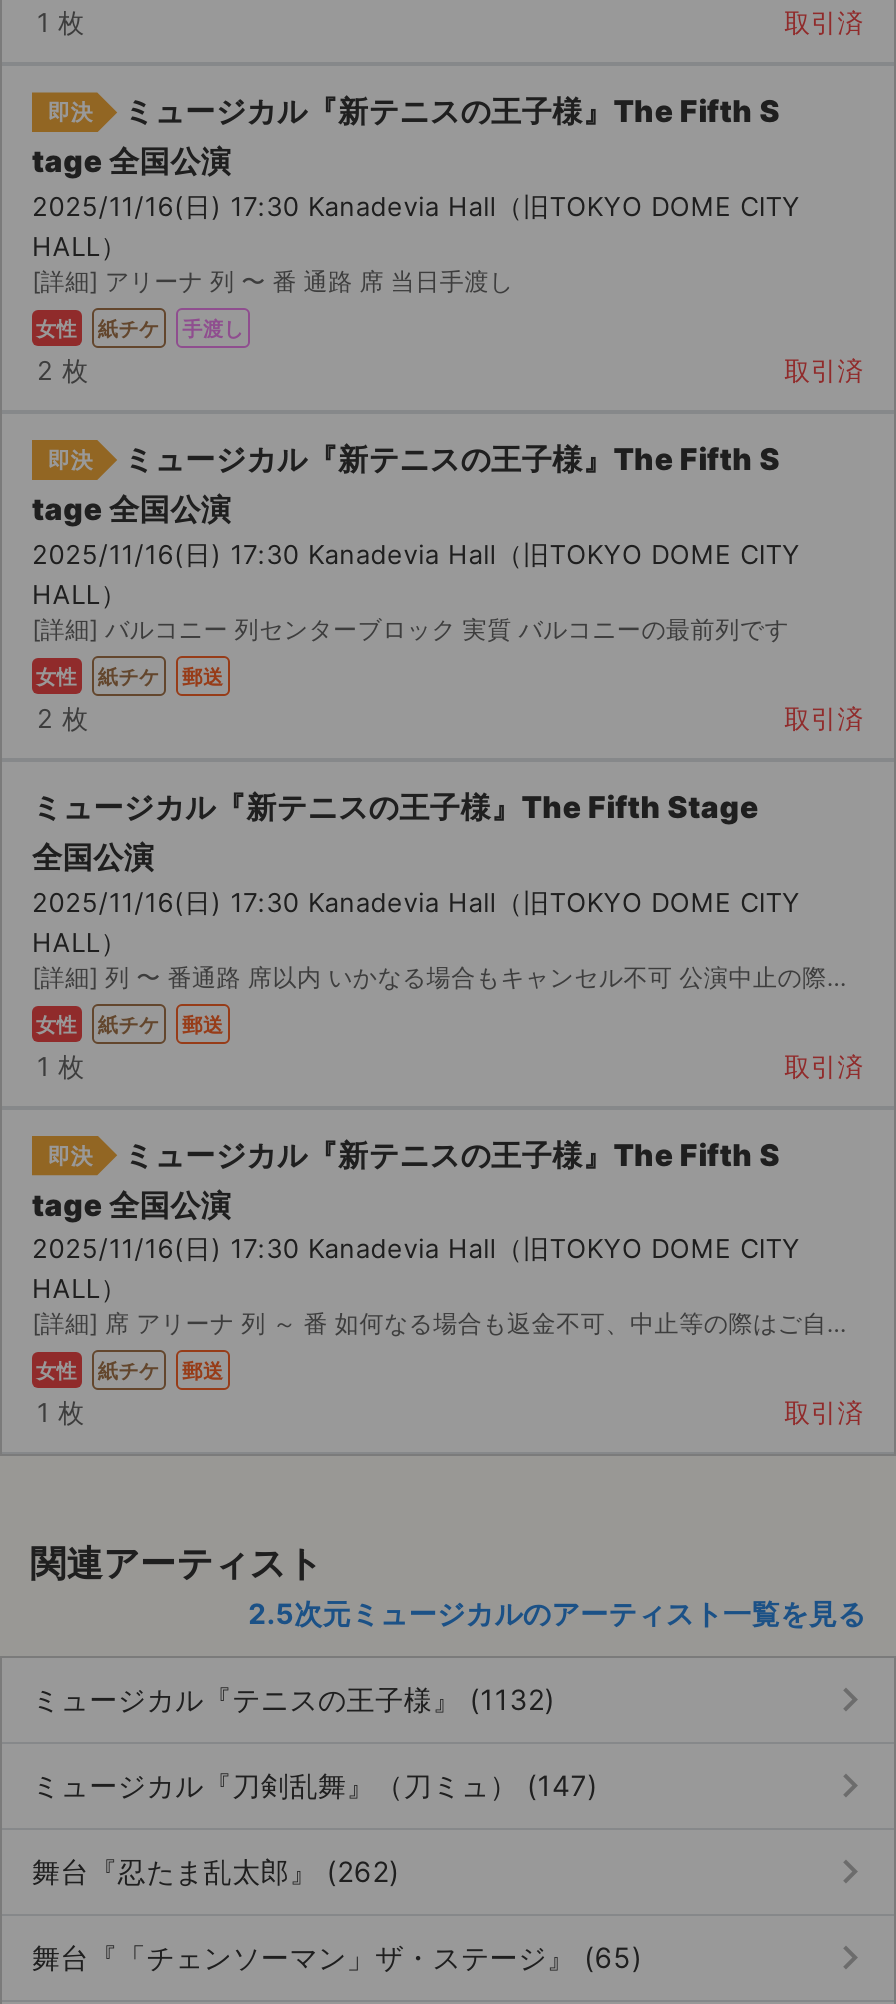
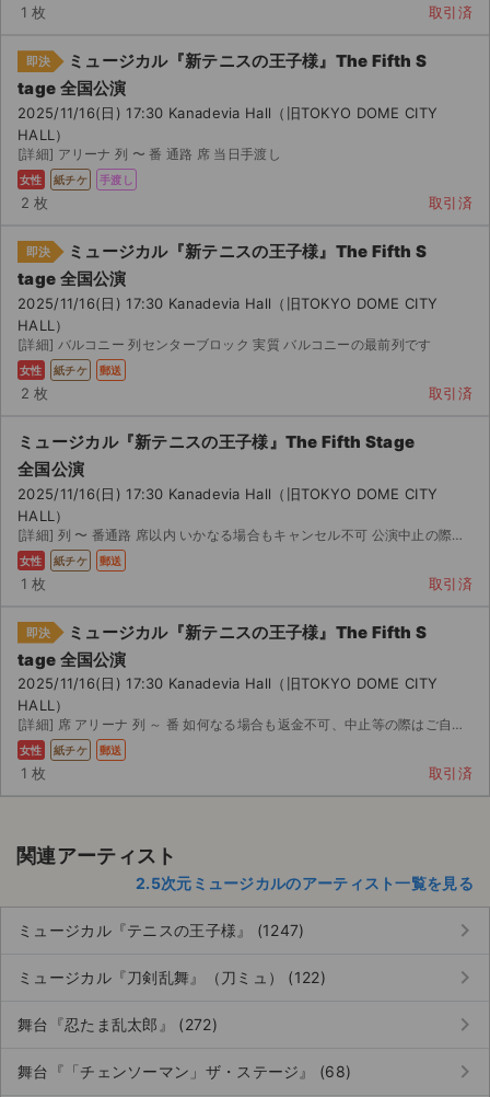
[32,1683,555,1717] ミュージカル『テニスの王子様』 (1132) -> [17,921,305,940] ミュージカル『テニスの王子様』 (1247)
[32,1769,598,1803] ミュージカル『刀剣乱舞』（刀ミュ） (147) -> [17,968,326,987] ミュージカル『刀剣乱舞』（刀ミュ） (122)
[32,1855,400,1889] 舞台『忍たま乱太郎』 (262) -> [17,1015,217,1034] 舞台『忍たま乱太郎』 (272)
[32,1941,642,1975] 舞台『「チェンソーマン」ザ・ステージ』 (65) -> [17,1062,351,1081] 舞台『「チェンソーマン」ザ・ステージ』 (68)

